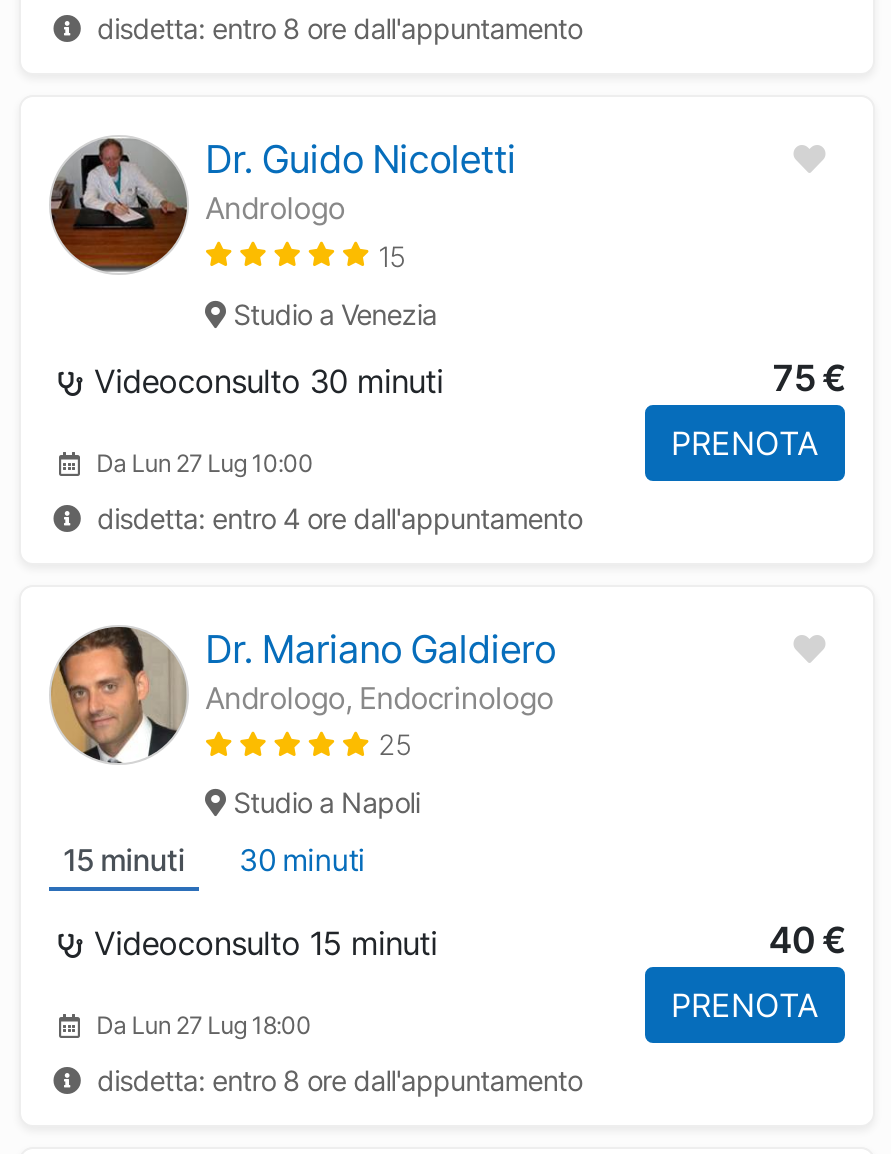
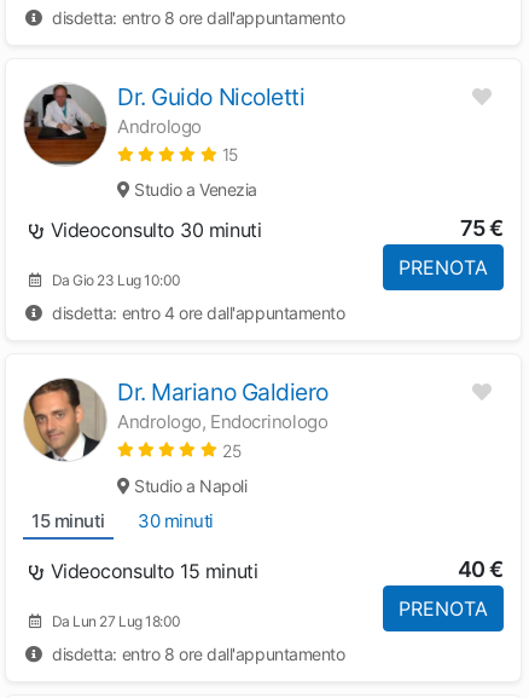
[96,448,313,478] Da Lun 27 Lug 10:00 -> [51,271,181,289] Da Gio 23 Lug 10:00

